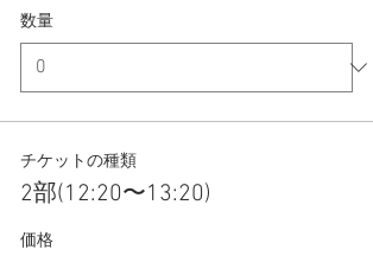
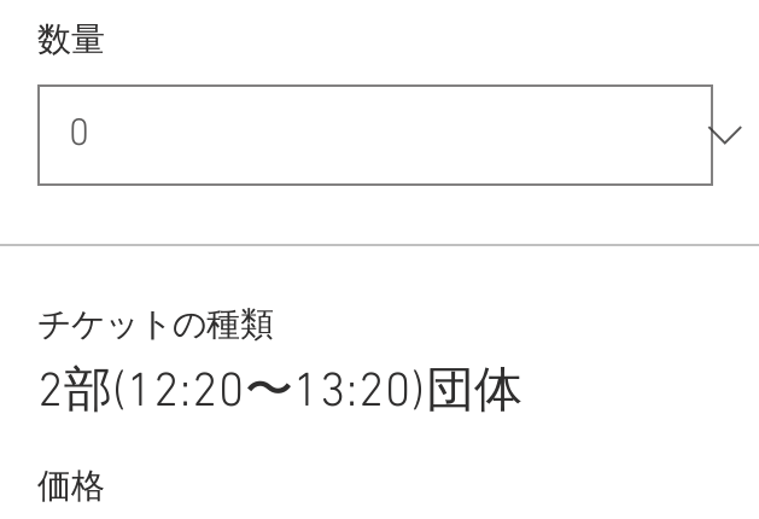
[20,180,211,209] 2部(12:20〜13:20) -> [37,365,522,422] 2部(12:20〜13:20)団体

